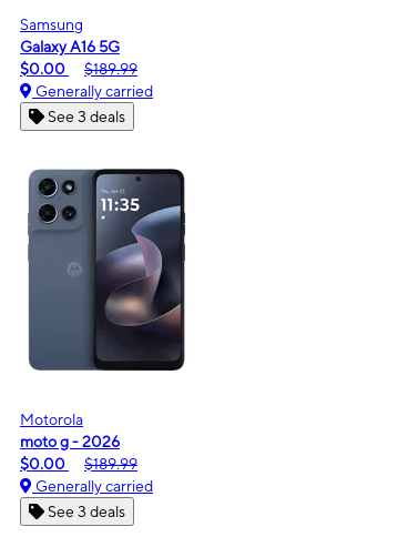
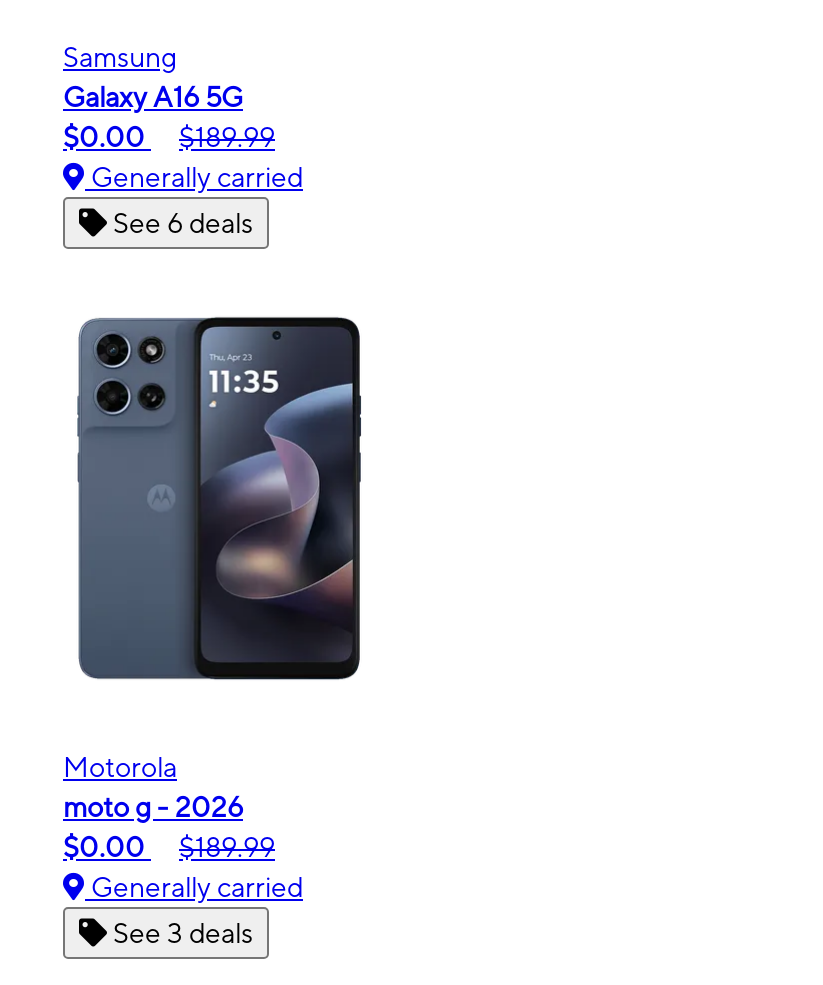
[48,108,125,125] See 3 deals -> [113,206,253,238] See 6 deals

